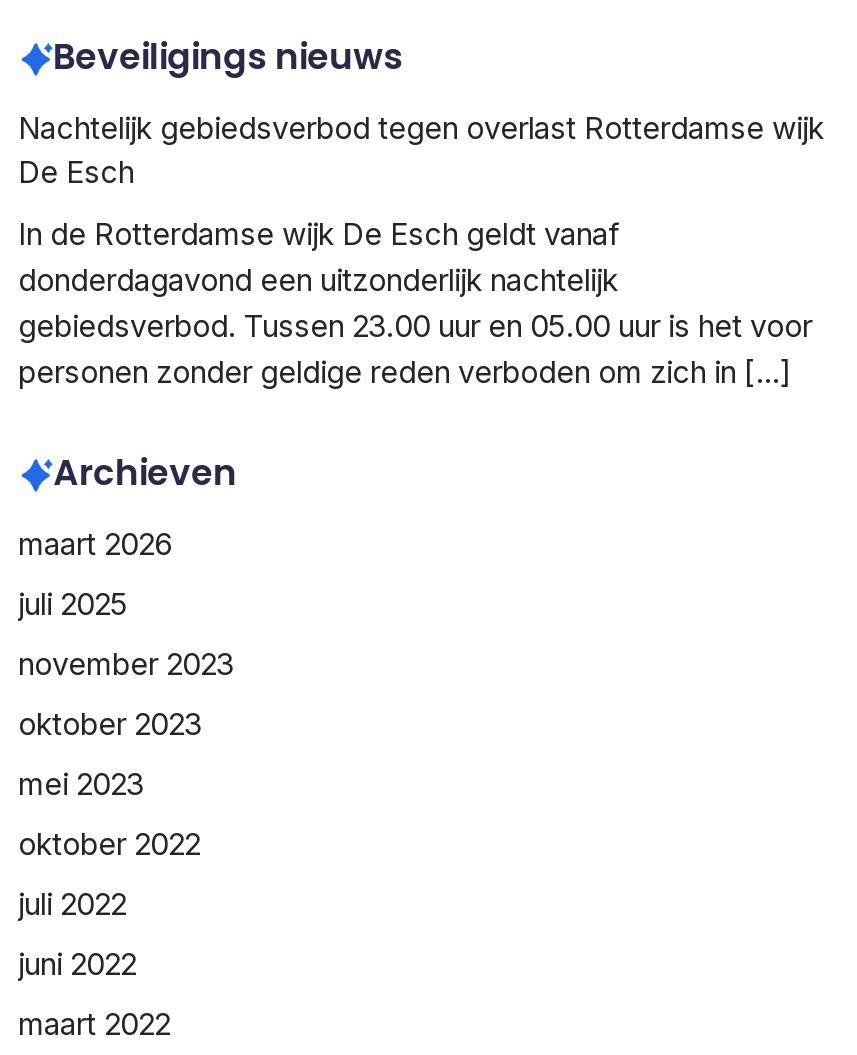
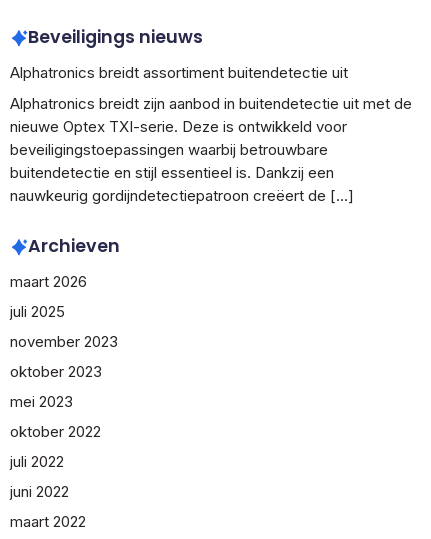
[18,109,824,191] Nachtelijk gebiedsverbod tegen overlast Rotterdamse wijk | De Esch -> [10,63,348,82] Alphatronics breidt assortiment buitendetectie uit
[18,214,812,390] In de Rotterdamse wijk De Esch geldt vanaf | donderdagavond een uitzonderlijk nachtelijk | gebiedsverbod. Tussen 23.00 uur en 05.00 uur is het voor | personen zonder geldige reden verboden om zich in [...] -> [10,94,412,205] Alphatronics breidt zijn aanbod in buitendetectie uit met de | nieuwe Optex TXI-serie. Deze is ontwikkeld voor | beveiligingstoepassingen waarbij betrouwbare | buitendetectie en stijl essentieel is. Dankzij een | nauwkeurig gordijndetectiepatroon creëert de [...]

